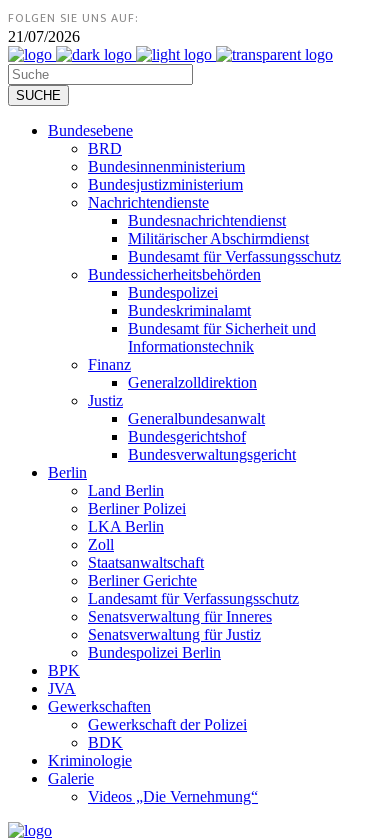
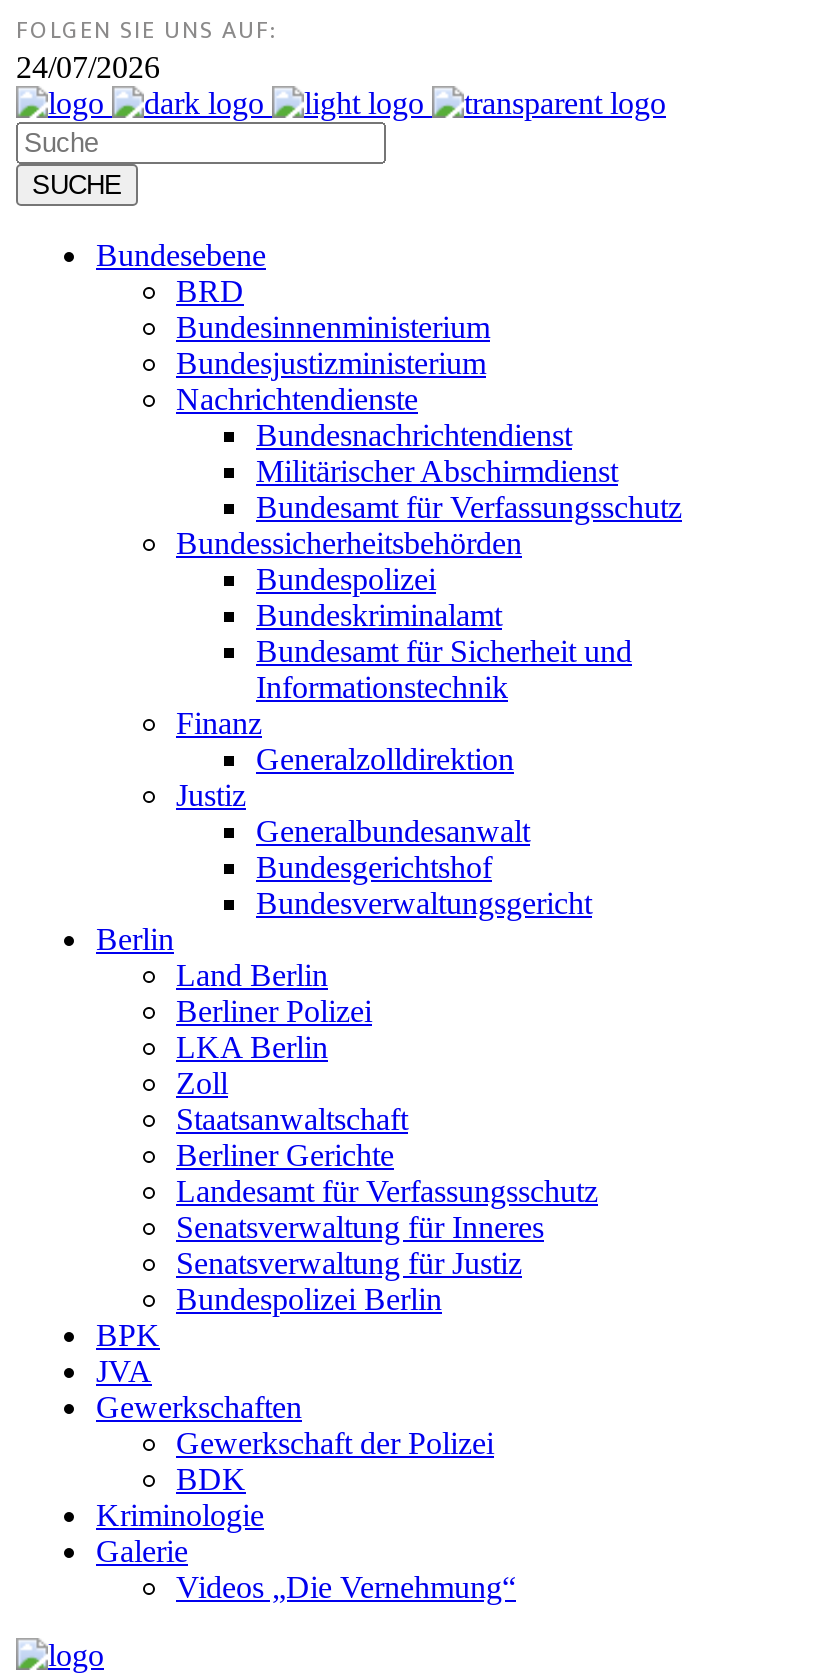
[8,28,80,45] 21/07/2026 -> [16,50,160,84] 24/07/2026

